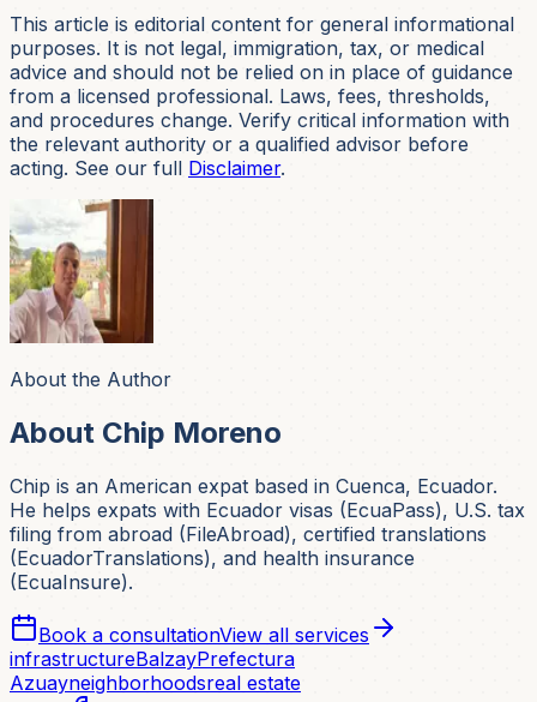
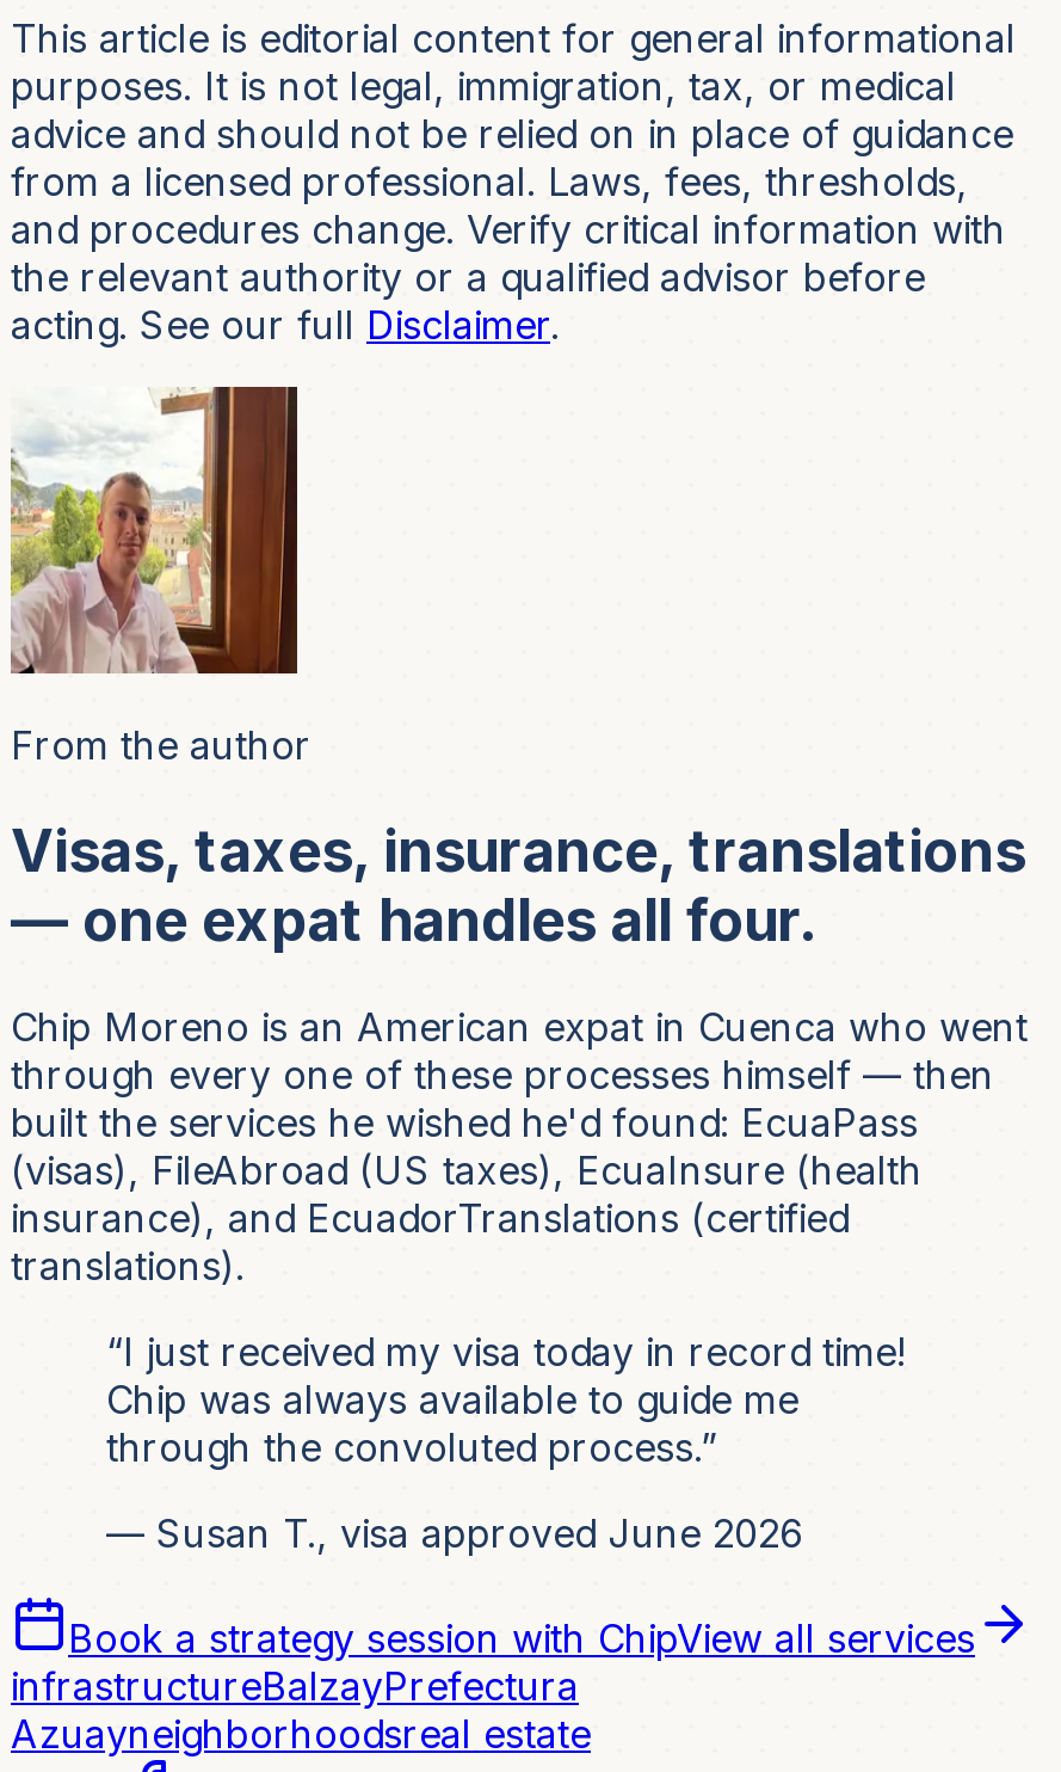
[10,367,525,647] About the Author | About Chip Moreno | Chip is an American expat based in Cuenca, Ecuador. | He helps expats with Ecuador visas (EcuaPass), U.S. tax | filing from abroad (FileAbroad), certified translations | (EcuadorTranslations), and health insurance | (EcuaInsure). | Book a consultationView all services -> [11,721,1028,1662] From the author | Visas, taxes, insurance, translations | — one expat handles all four. | Chip Moreno is an American expat in Cuenca who went | through every one of these processes himself — then | built the services he wished he'd found: EcuaPass | (visas), FileAbroad (US taxes), EcuaInsure (health | insurance), and EcuadorTranslations (certified | translations). | “I just received my visa today in record time! | Chip was always available to guide me | through the convoluted process.” | — Susan T., visa approved June 2026 | Book a strategy session with ChipView all services

